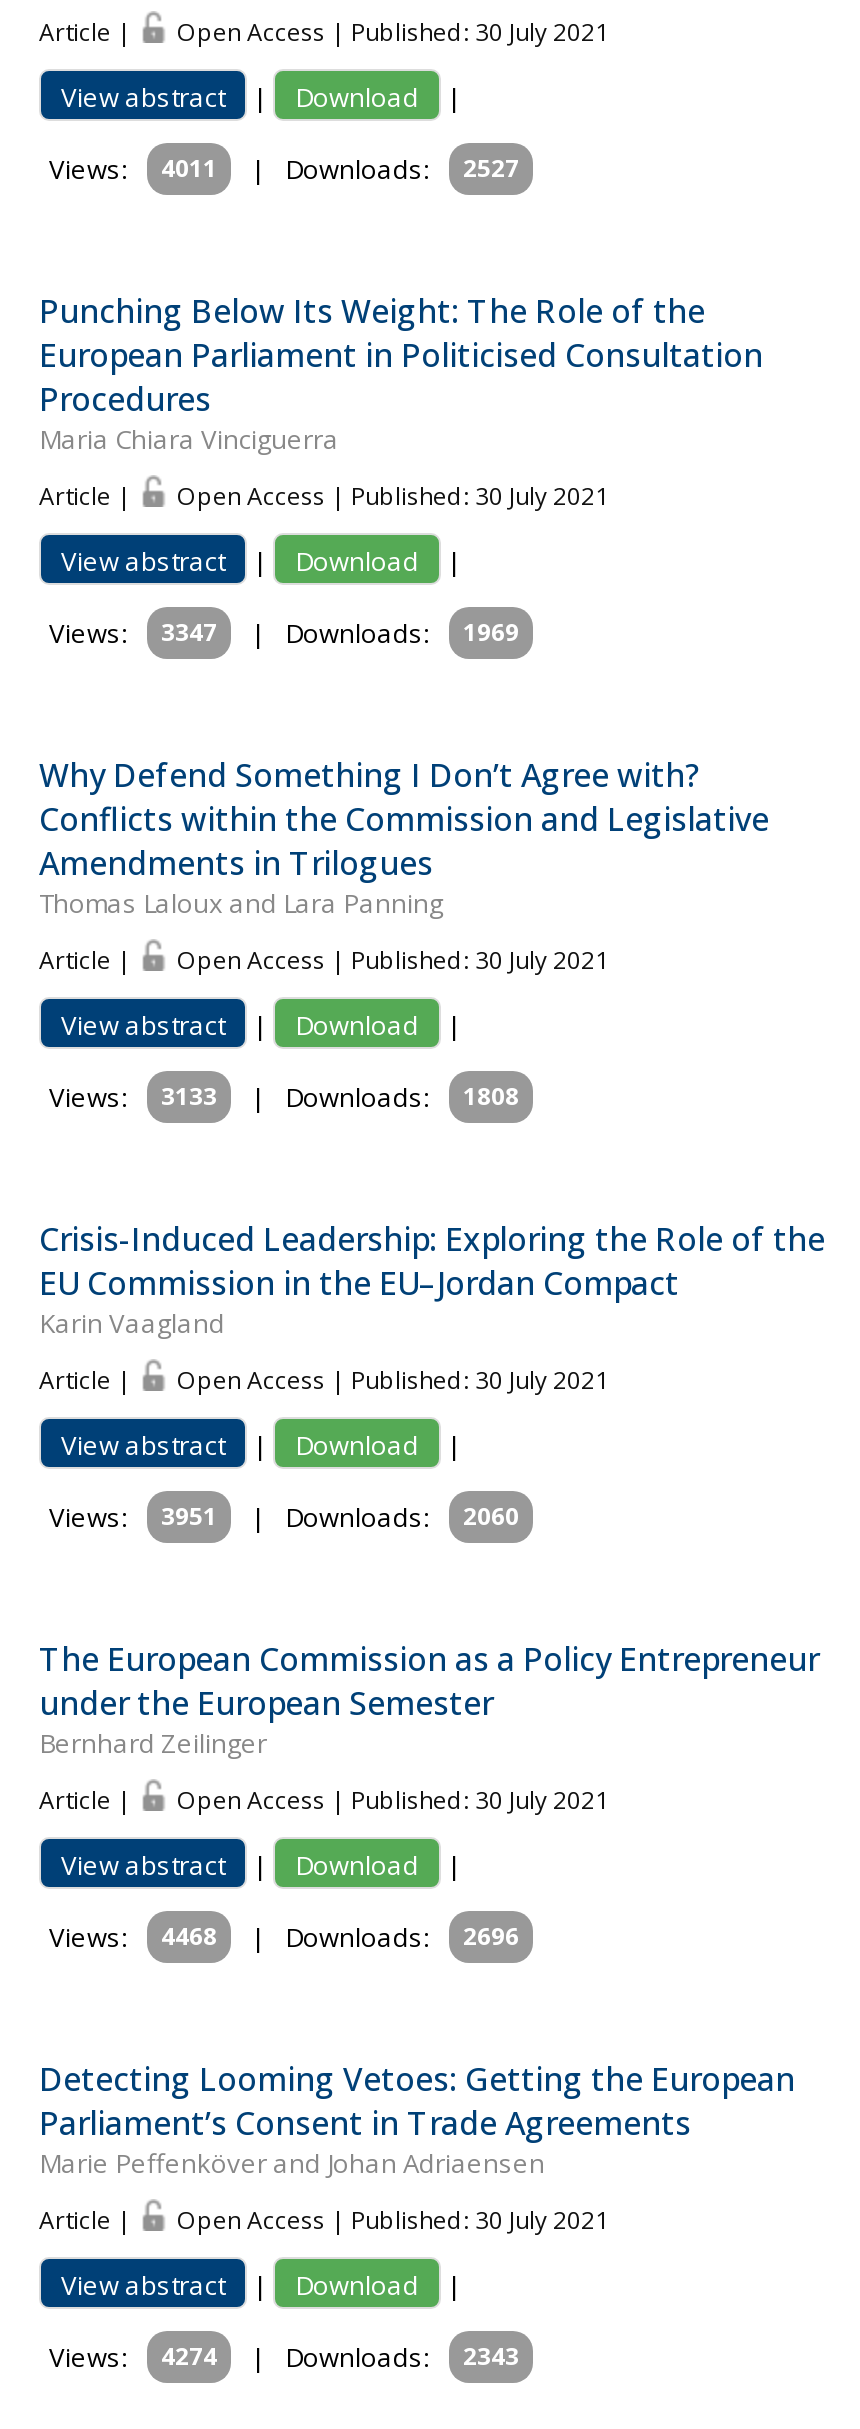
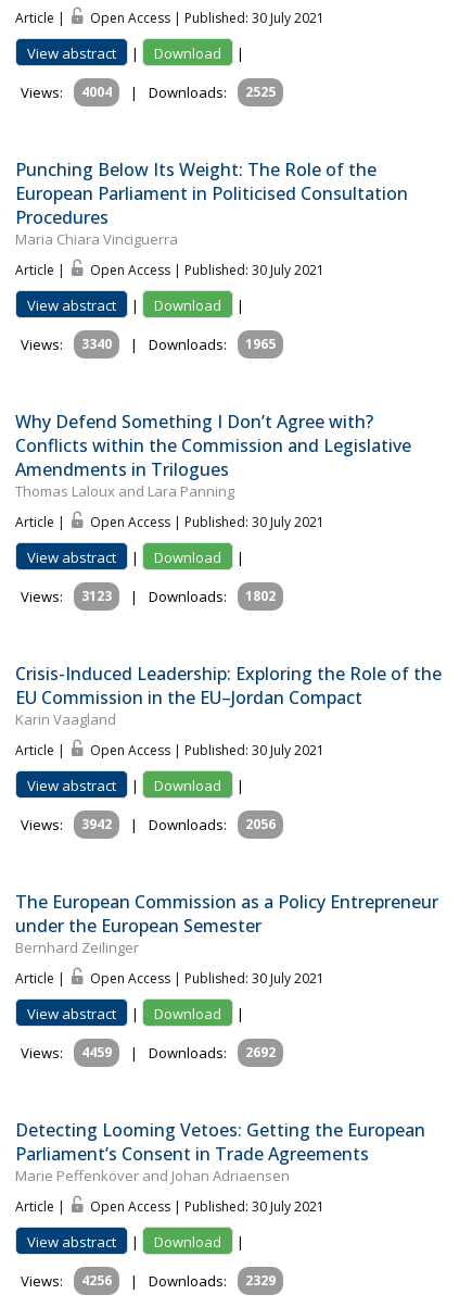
[161,151,217,185] 4011 -> [81,83,112,101] 4004
[463,151,519,185] 2527 -> [245,83,276,101] 2525
[161,615,217,649] 3347 -> [81,335,112,353] 3340
[463,615,519,649] 1969 -> [245,335,276,353] 1965
[161,1079,217,1113] 3133 -> [81,587,112,605] 3123
[463,1079,519,1113] 1808 -> [245,587,276,605] 1802
[161,1499,217,1533] 3951 -> [81,815,112,834] 3942
[463,1499,519,1533] 2060 -> [245,815,276,834] 2056
[161,1919,217,1953] 4468 -> [81,1043,112,1062] 4459
[463,1919,519,1953] 2696 -> [245,1043,276,1062] 2692
[161,2339,217,2373] 4274 -> [81,1271,112,1290] 4256
[463,2339,519,2373] 2343 -> [245,1271,276,1290] 2329

